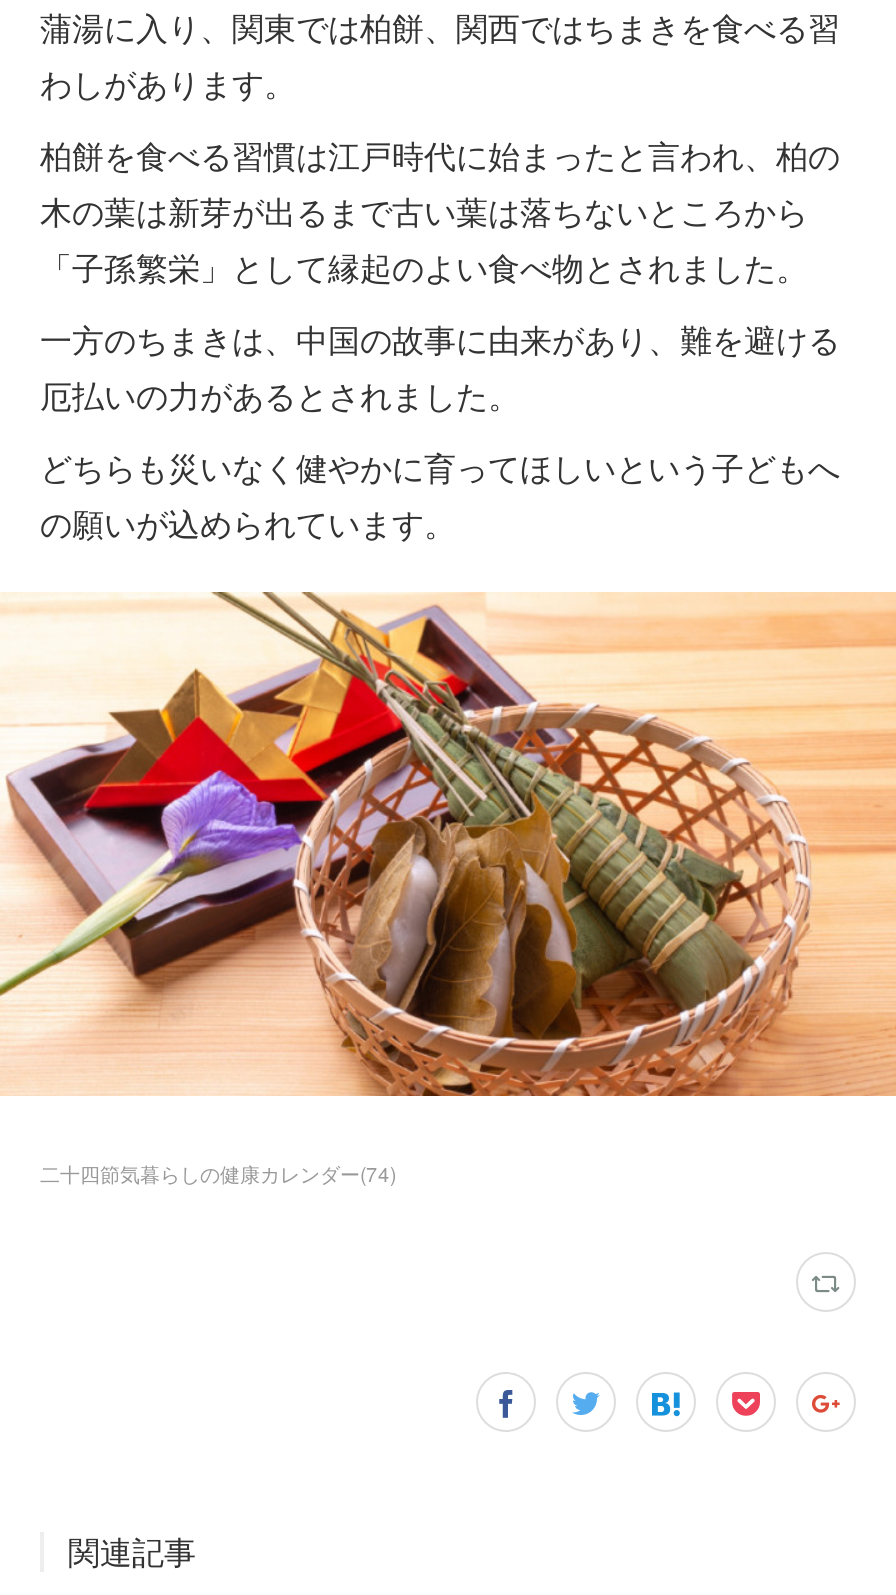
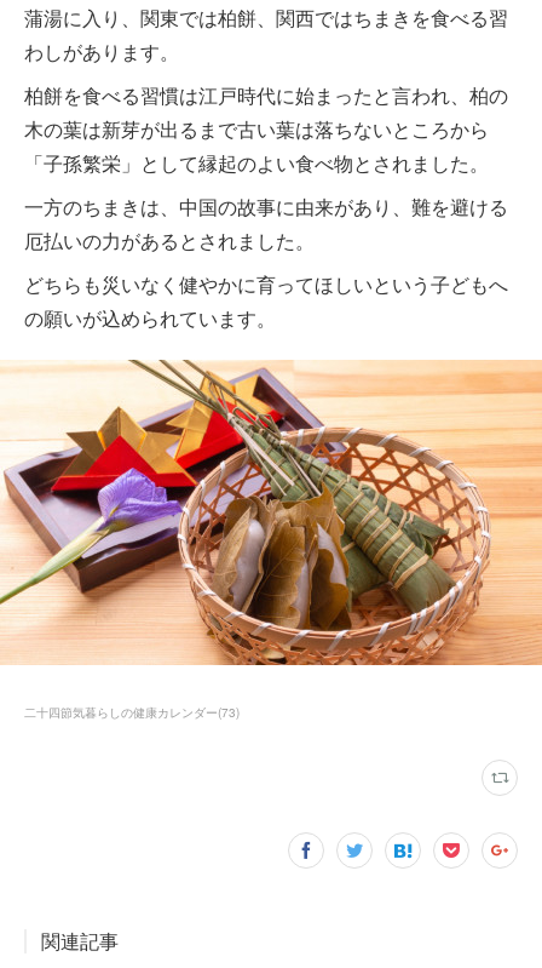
[40,1161,396,1189] 二十四節気暮らしの健康カレンダー(74) -> [24,703,240,720] 二十四節気暮らしの健康カレンダー(73)

